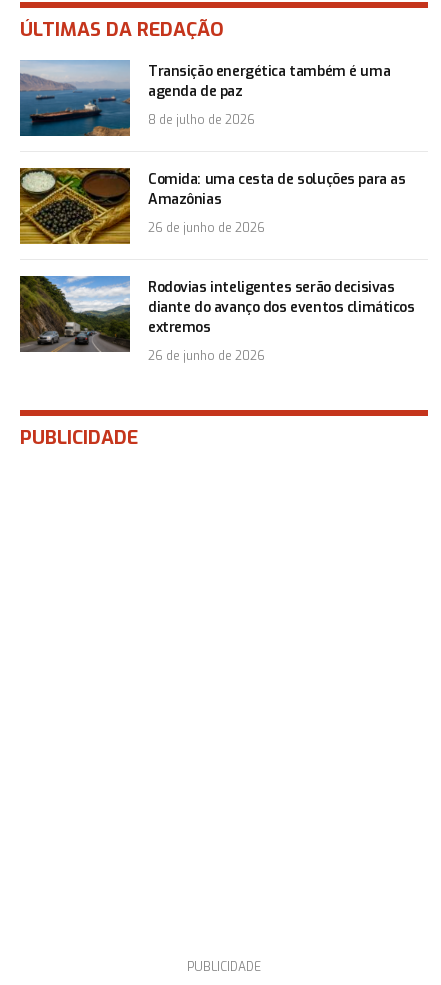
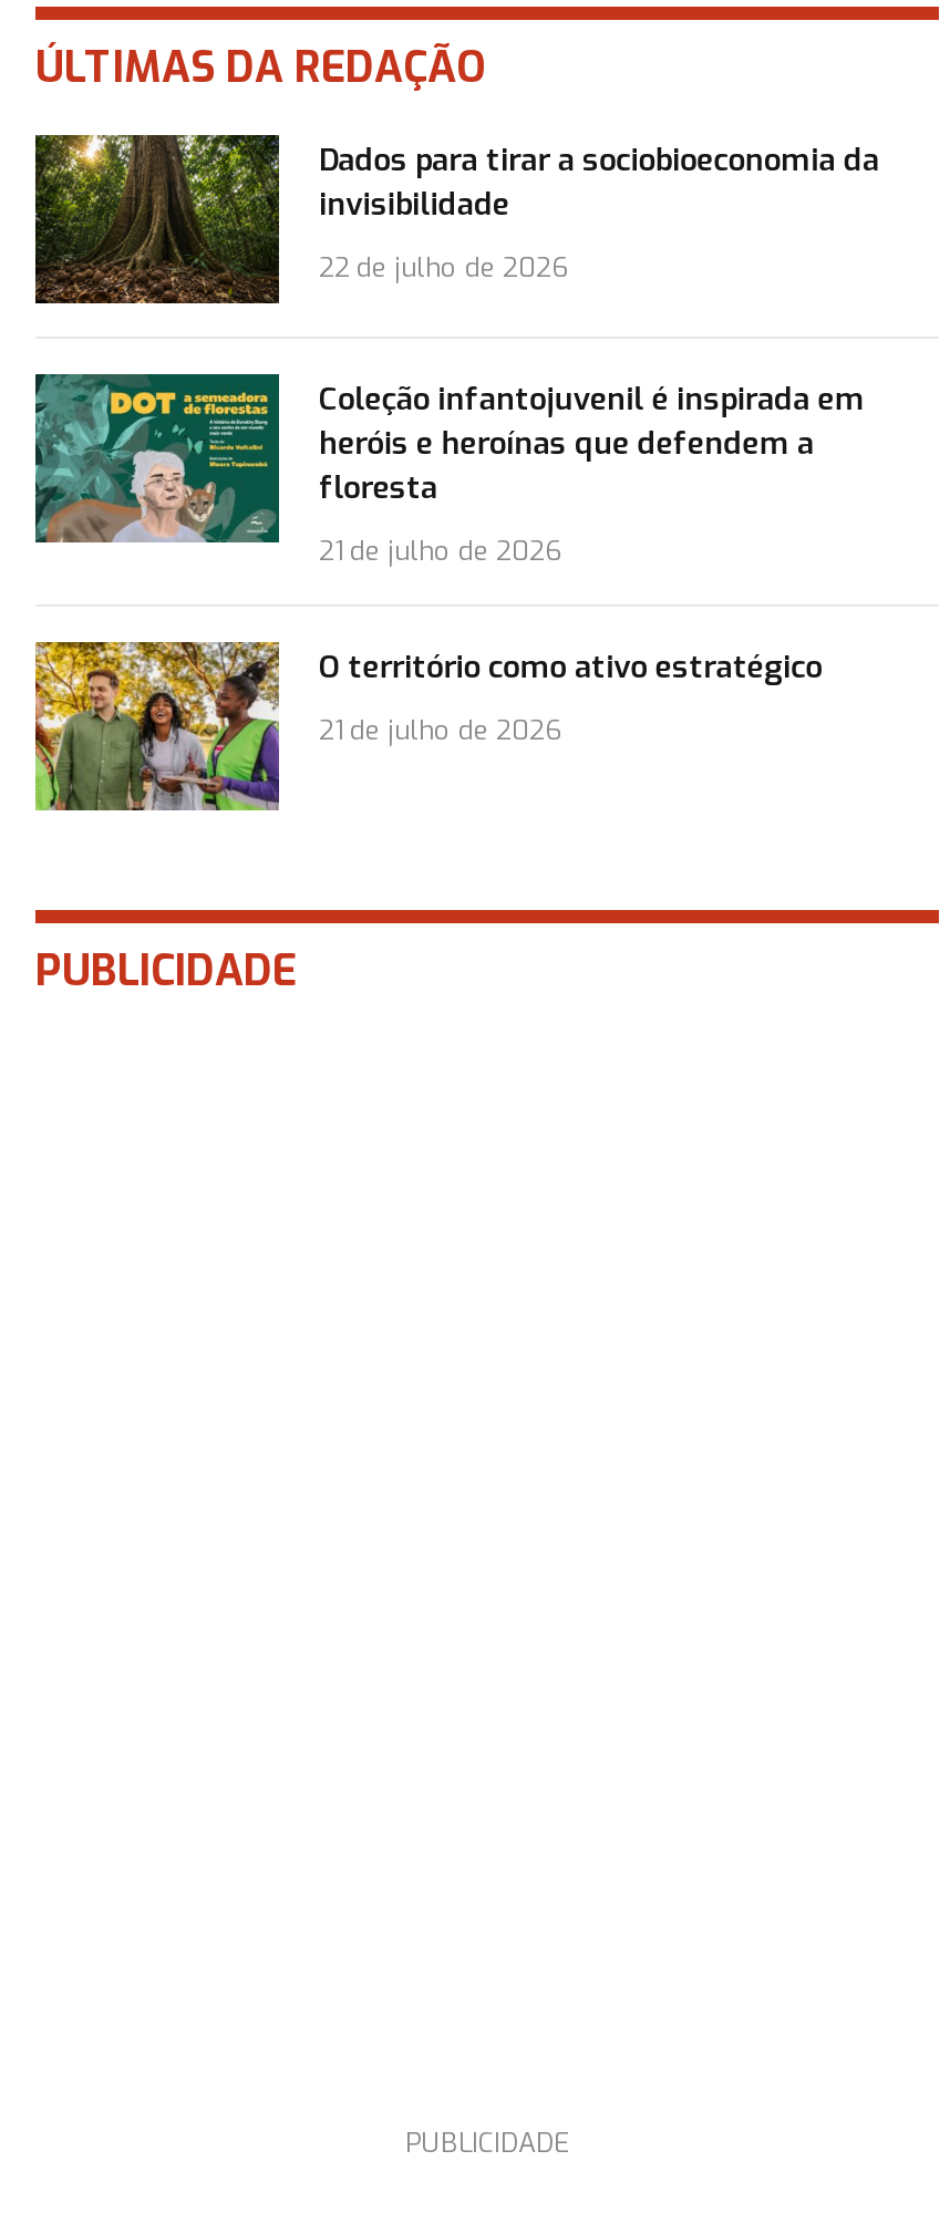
[19,59,390,137] [image] | Transição energética também é uma | agenda de paz -> [33,133,879,306] [image] | Dados para tirar a sociobioeconomia da | invisibilidade
[148,111,255,127] 8 de julho de 2026 -> [319,249,569,285] 22 de julho de 2026
[19,167,405,245] [image] | Comida: uma cesta de soluções para as | Amazônias -> [33,372,865,545] [image] | Coleção infantojuvenil é inspirada em | heróis e heroínas que defendem a | floresta
[148,219,265,235] 26 de junho de 2026 -> [319,532,562,568] 21 de julho de 2026
[19,275,415,365] [image] | Rodovias inteligentes serão decisivas | diante do avanço dos eventos climáticos | extremos -> [33,613,822,813] [image] | O território como ativo estratégico
[148,347,265,363] 26 de junho de 2026 -> [319,712,562,747] 21 de julho de 2026

